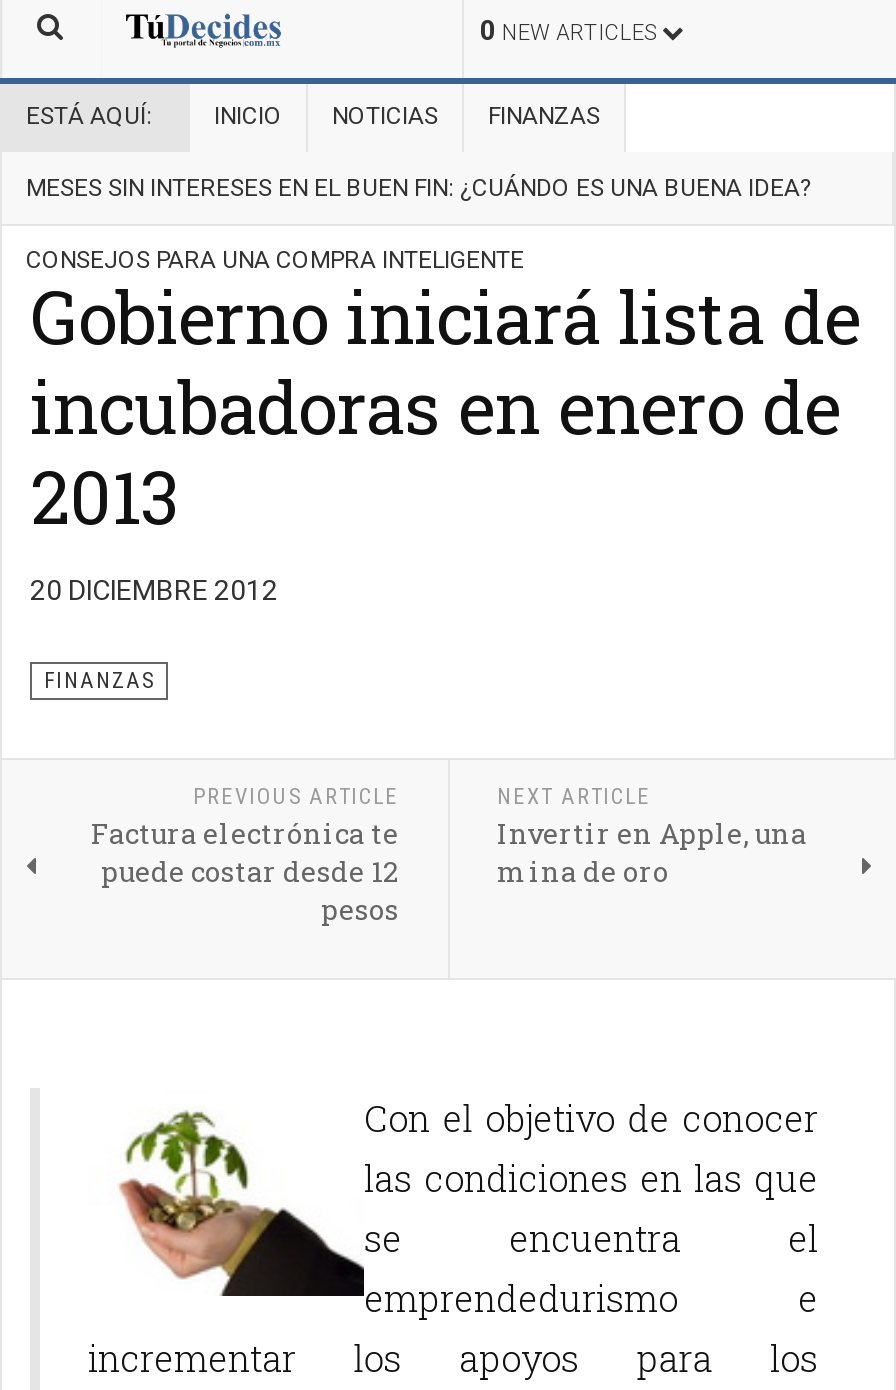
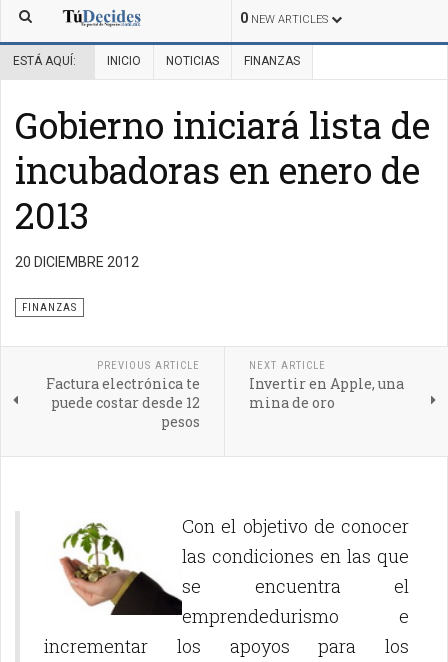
[26,174,810,274] MESES SIN INTERESES EN EL BUEN FIN: ¿CUÁNDO ES UNA BUENA IDEA? | CONSEJOS PARA UNA COMPRA INTELIGENTE -> none

